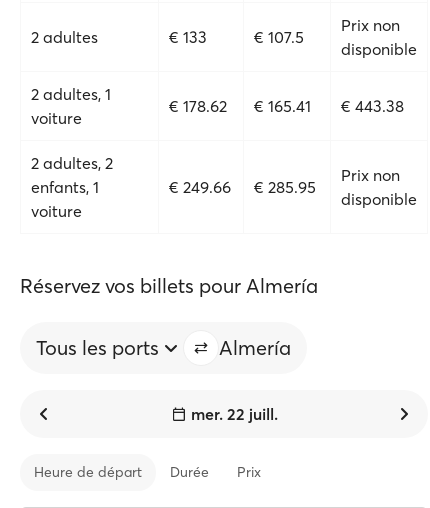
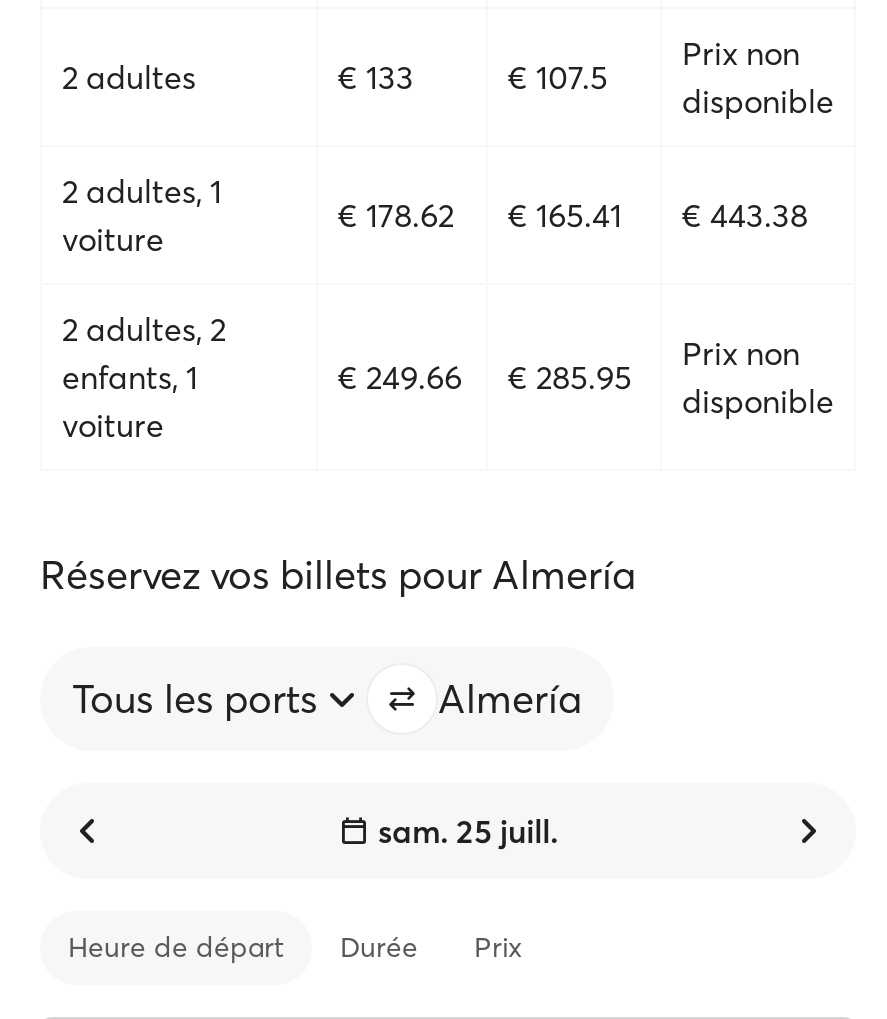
[190,404,277,424] mer. 22 juill. -> [378,811,558,851] sam. 25 juill.

